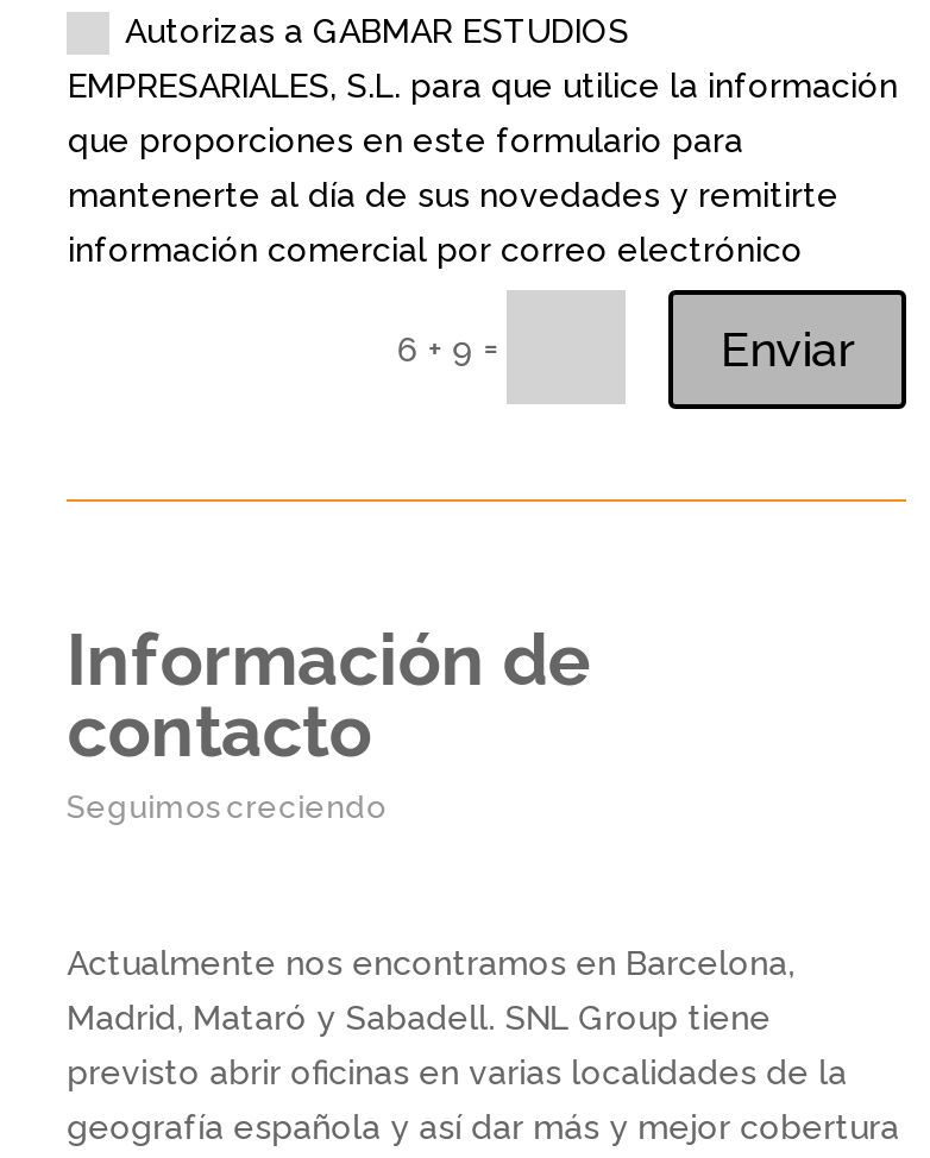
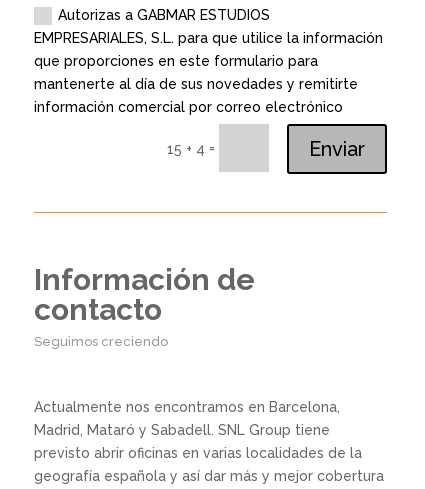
[397,329,507,369] 6 + 9 = -> [167,140,219,157] 15 + 4 =

